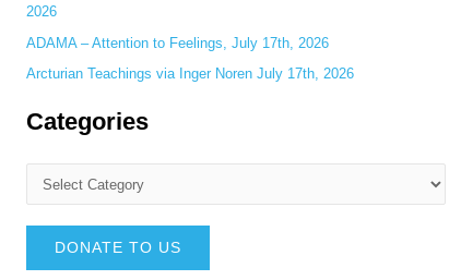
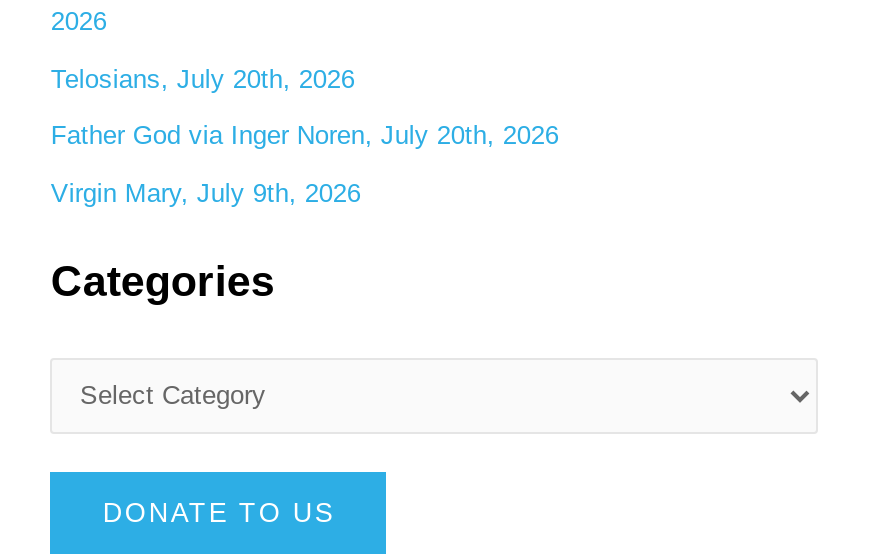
[27,34,354,82] ADAMA – Attention to Feelings, July 17th, 2026 | Arcturian Teachings via Inger Noren July 17th, 2026 -> [51,63,559,208] Telosians, July 20th, 2026 | Father God via Inger Noren, July 20th, 2026 | Virgin Mary, July 9th, 2026

